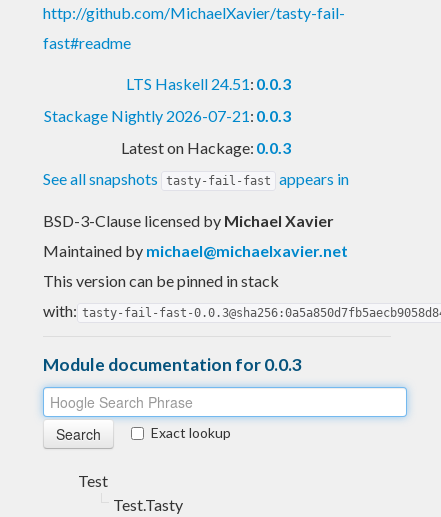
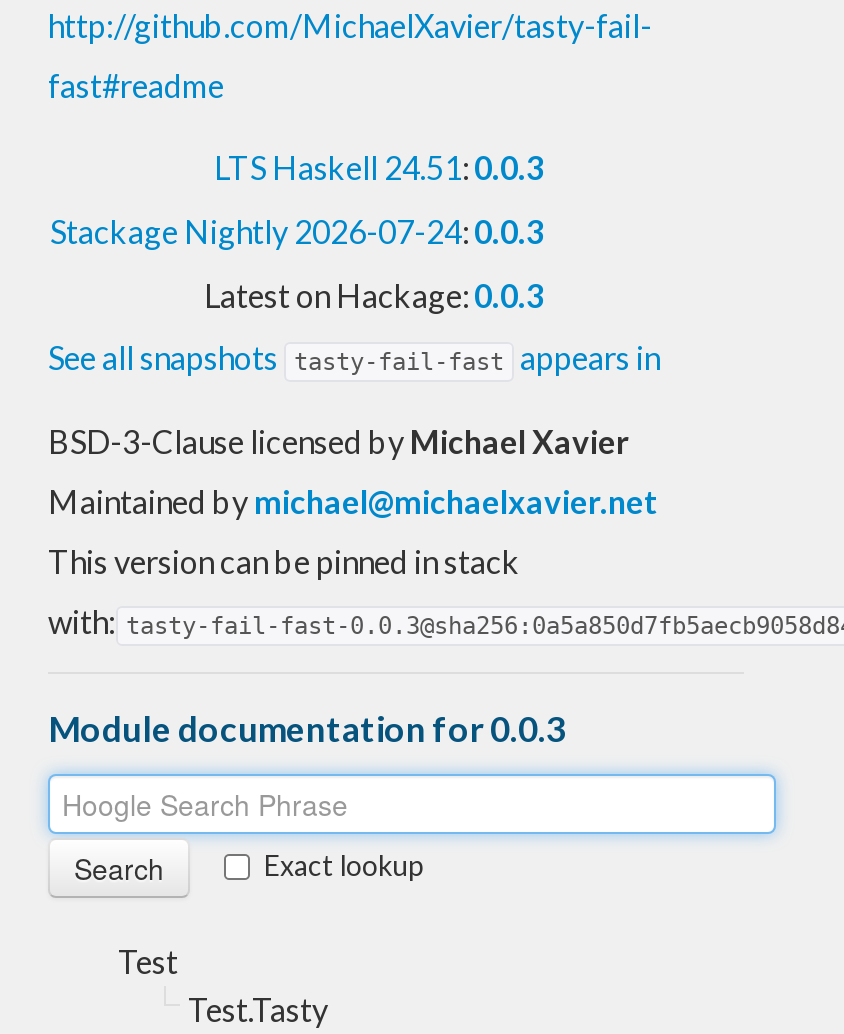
[44,106,291,125] Stackage Nightly 2026-07-21: 0.0.3 -> [50,212,544,250] Stackage Nightly 2026-07-24: 0.0.3

